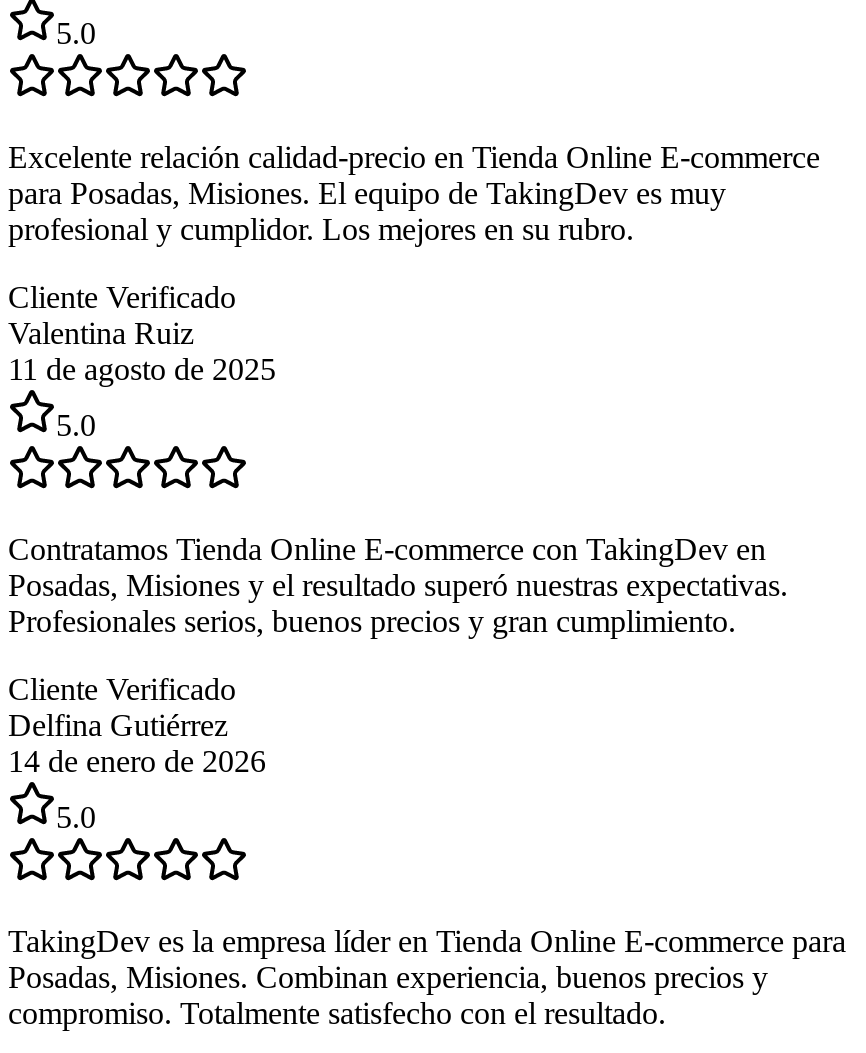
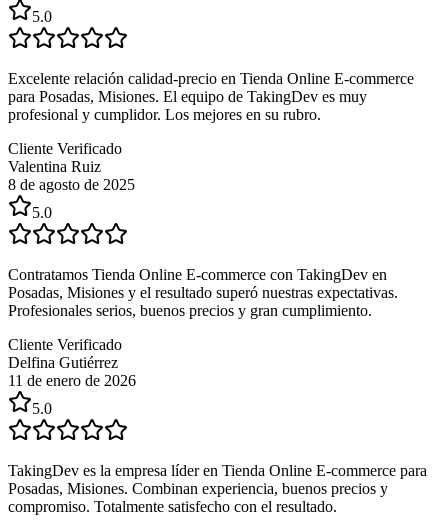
[8,351,276,385] 11 de agosto de 2025 -> [8,176,135,193] 8 de agosto de 2025
[8,743,266,777] 14 de enero de 2026 -> [8,372,136,389] 11 de enero de 2026

